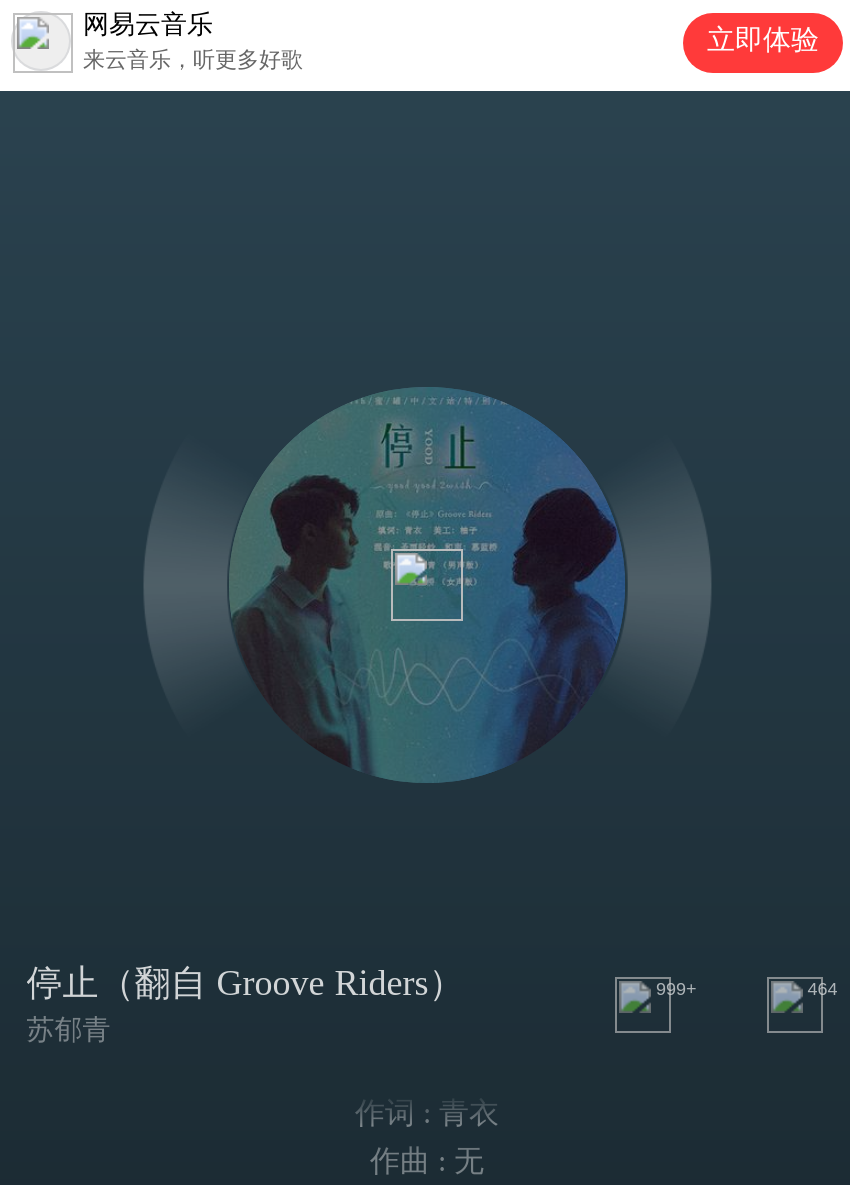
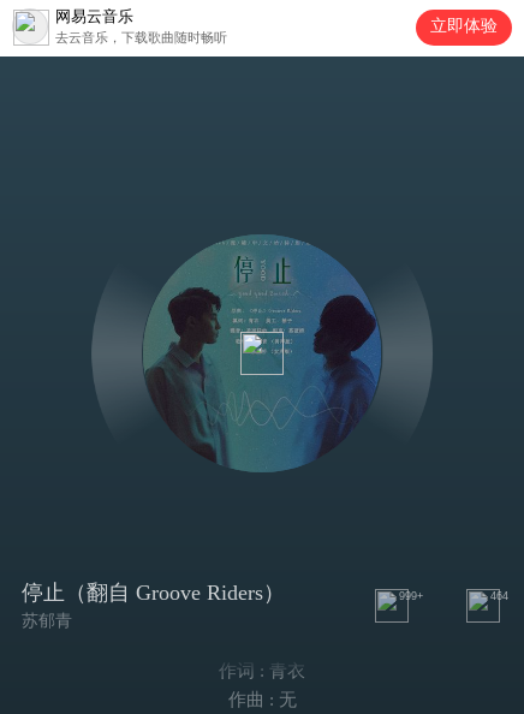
[83,47,303,71] 来云音乐，听更多好歌 -> [55,30,227,44] 去云音乐，下载歌曲随时畅听

